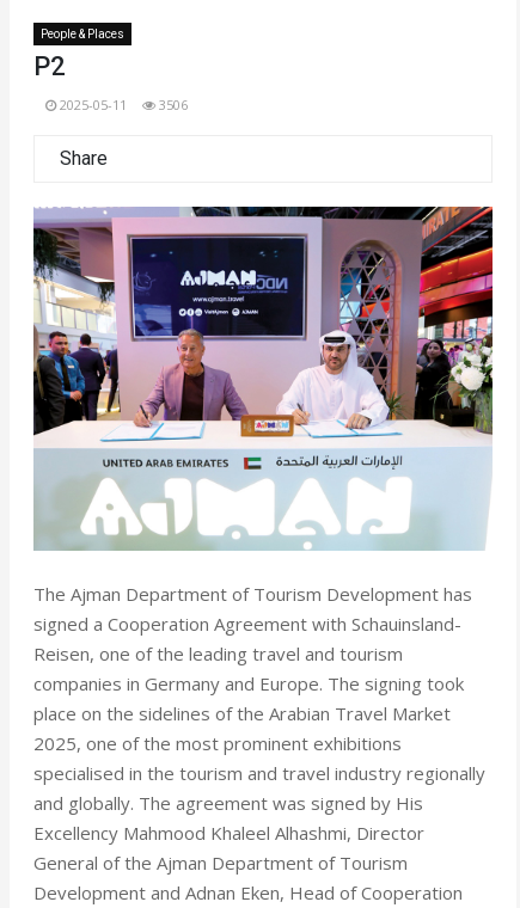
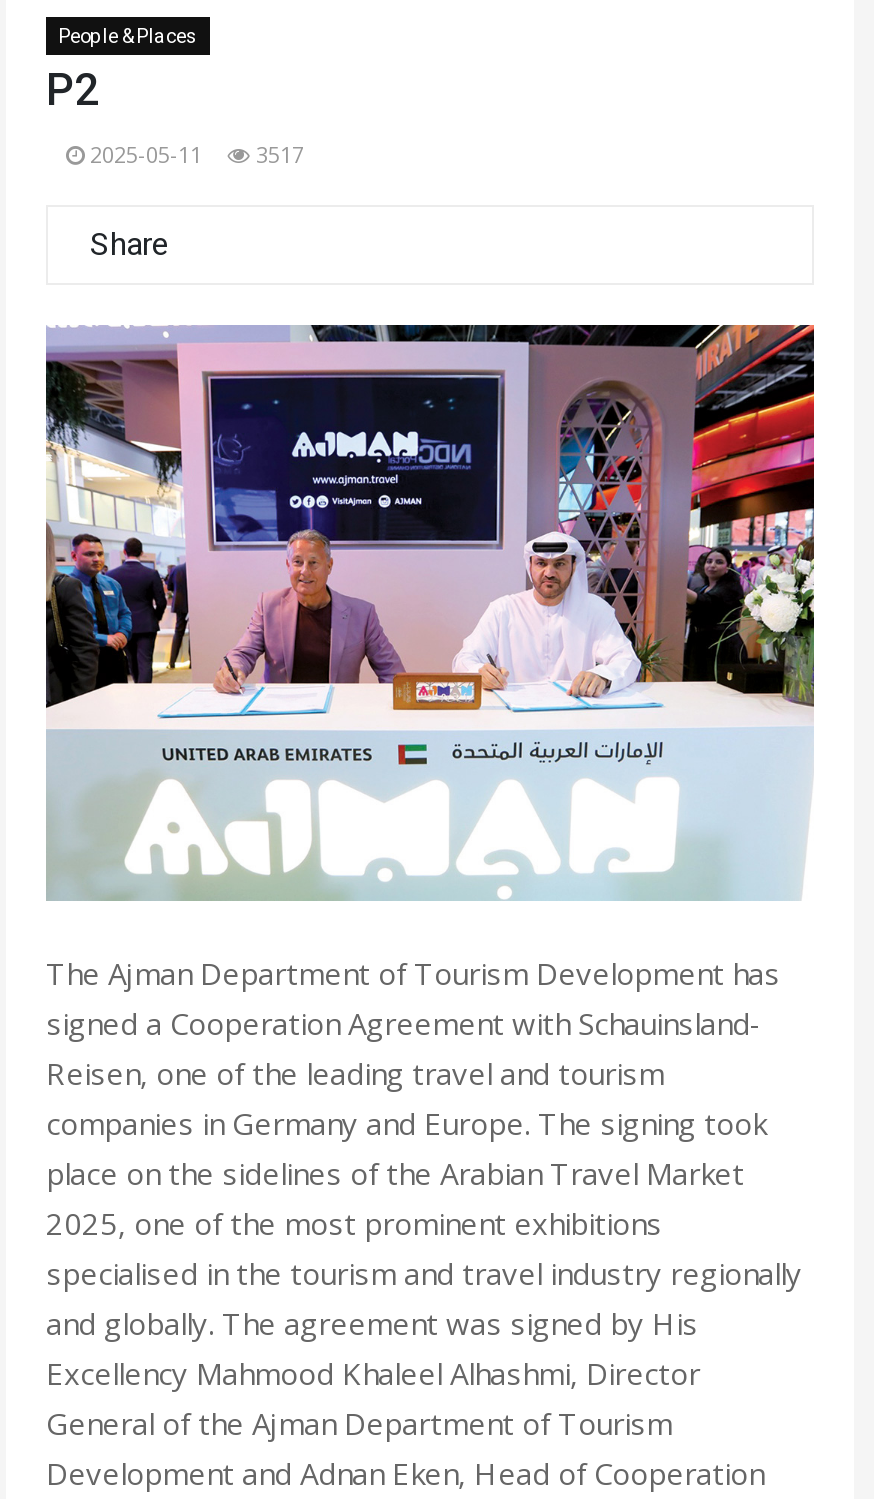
[60,96,188,113] 2025-05-11 3506 -> [90,139,304,169] 2025-05-11 3517

